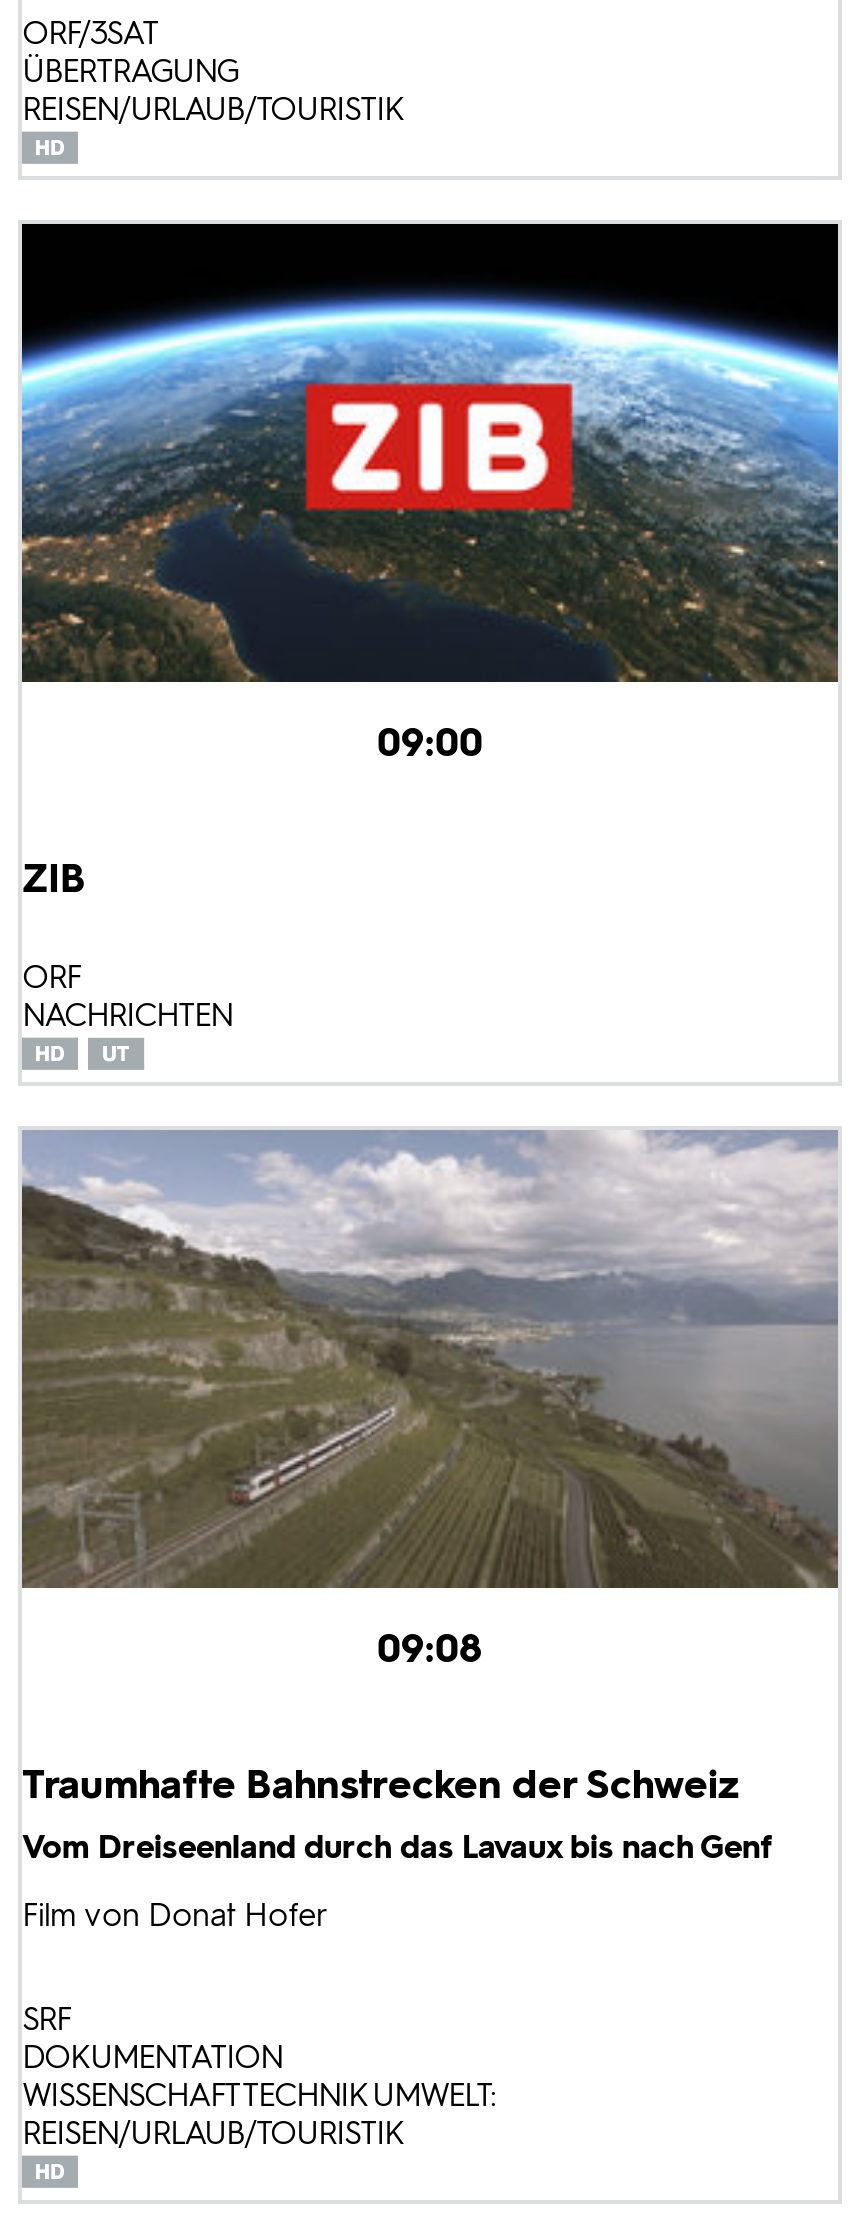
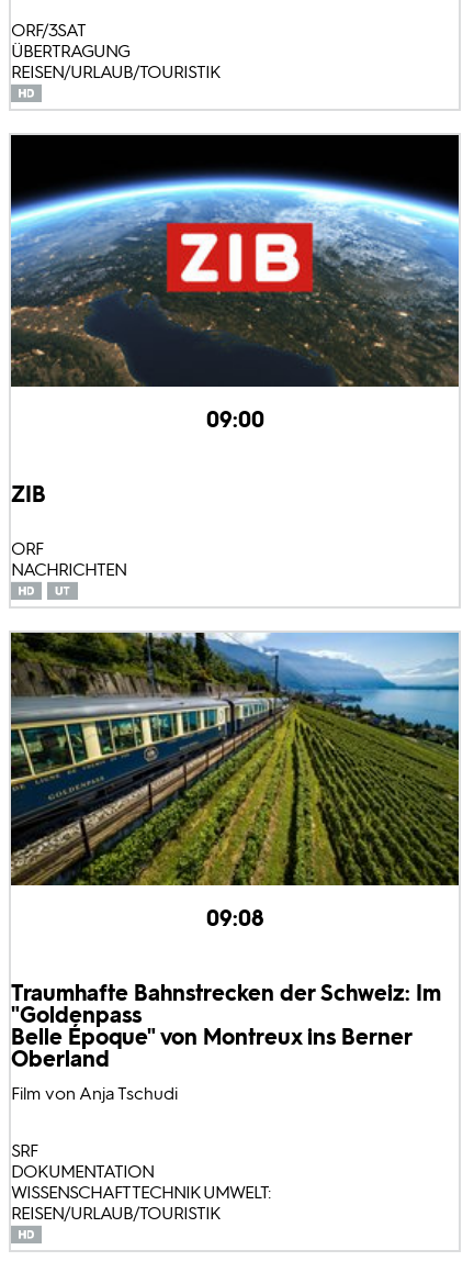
[20,1128,838,1590] [image] -> [10,632,460,886] [image]
[22,1761,772,1935] Traumhafte Bahnstrecken der Schweiz | Vom Dreiseenland durch das Lavaux bis nach Genf | Film von Donat Hofer -> [11,979,441,1103] Traumhafte Bahnstrecken der Schweiz: Im | "Goldenpass | Belle Époque" von Montreux ins Berner | Oberland | Film von Anja Tschudi

